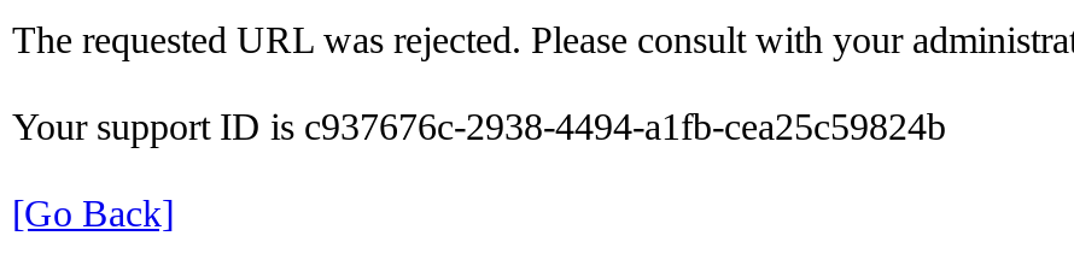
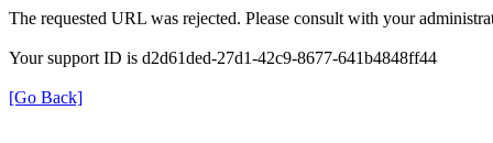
[12,106,946,147] Your support ID is c937676c-2938-4494-a1fb-cea25c59824b -> [9,48,437,67] Your support ID is d2d61ded-27d1-42c9-8677-641b4848ff44

